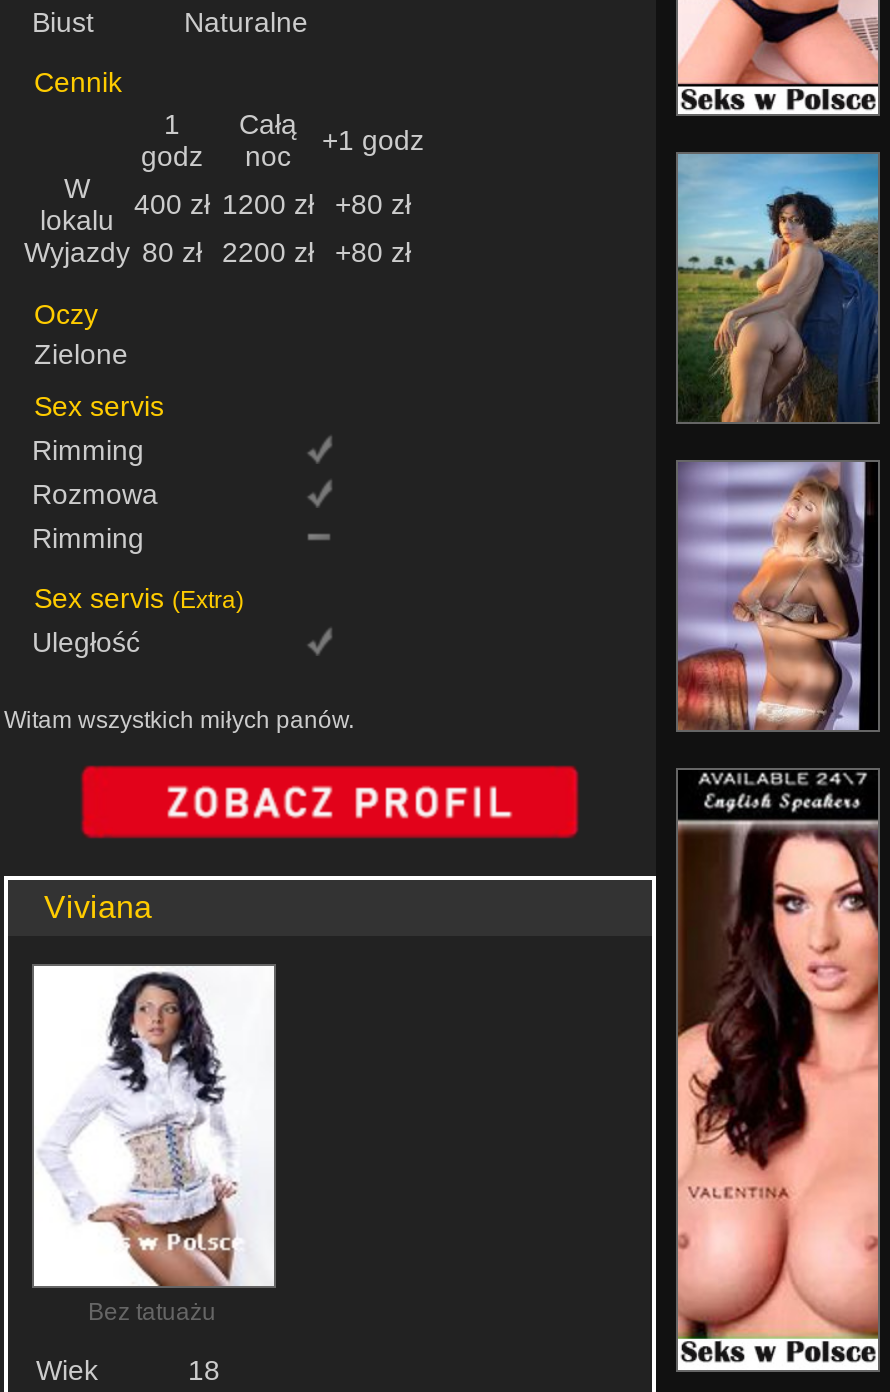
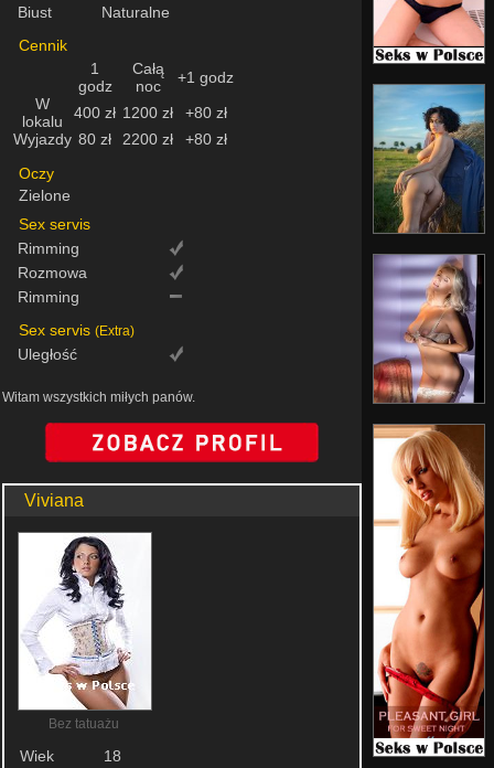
[676,770,880,1368] [image] -> [373,424,485,754] [image]

